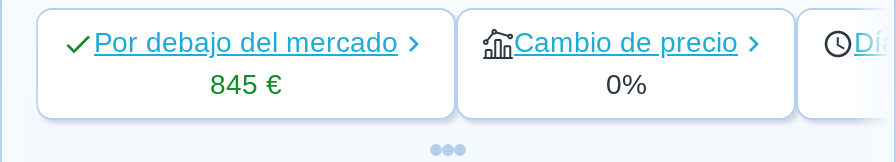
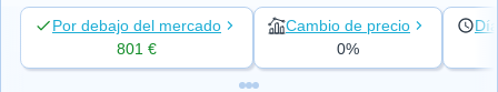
[210,68,282,100] 845 € -> [117,40,157,57] 801 €

